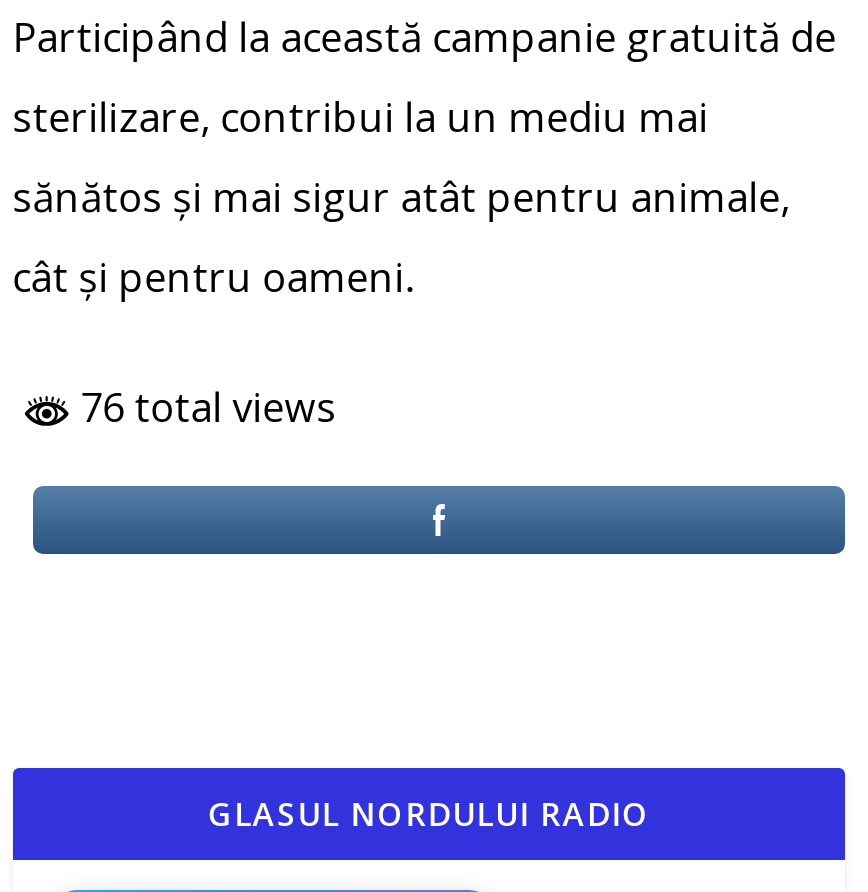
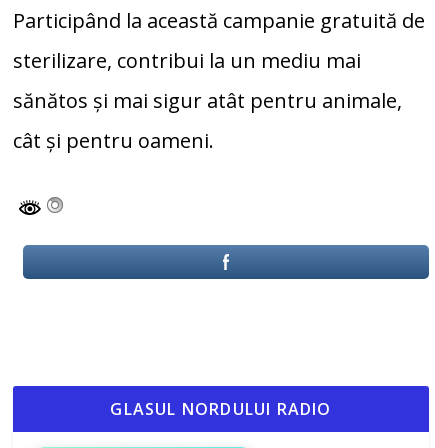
[70,380,336,434] 76 total views -> none

